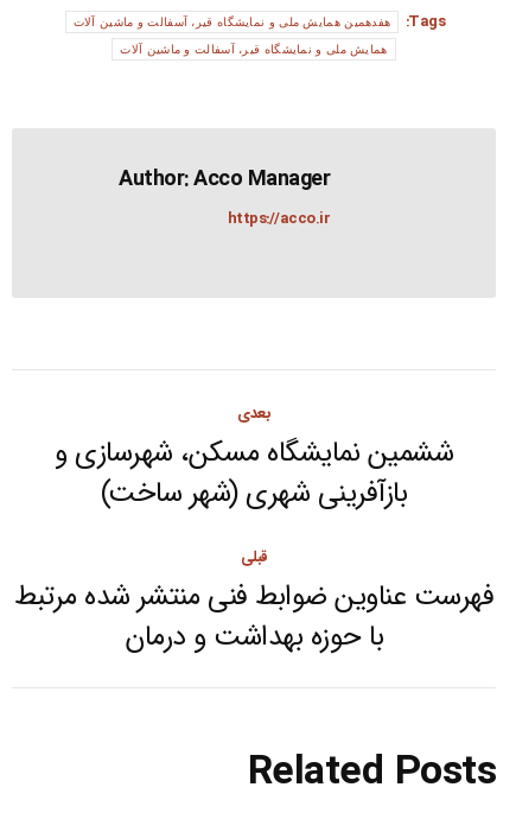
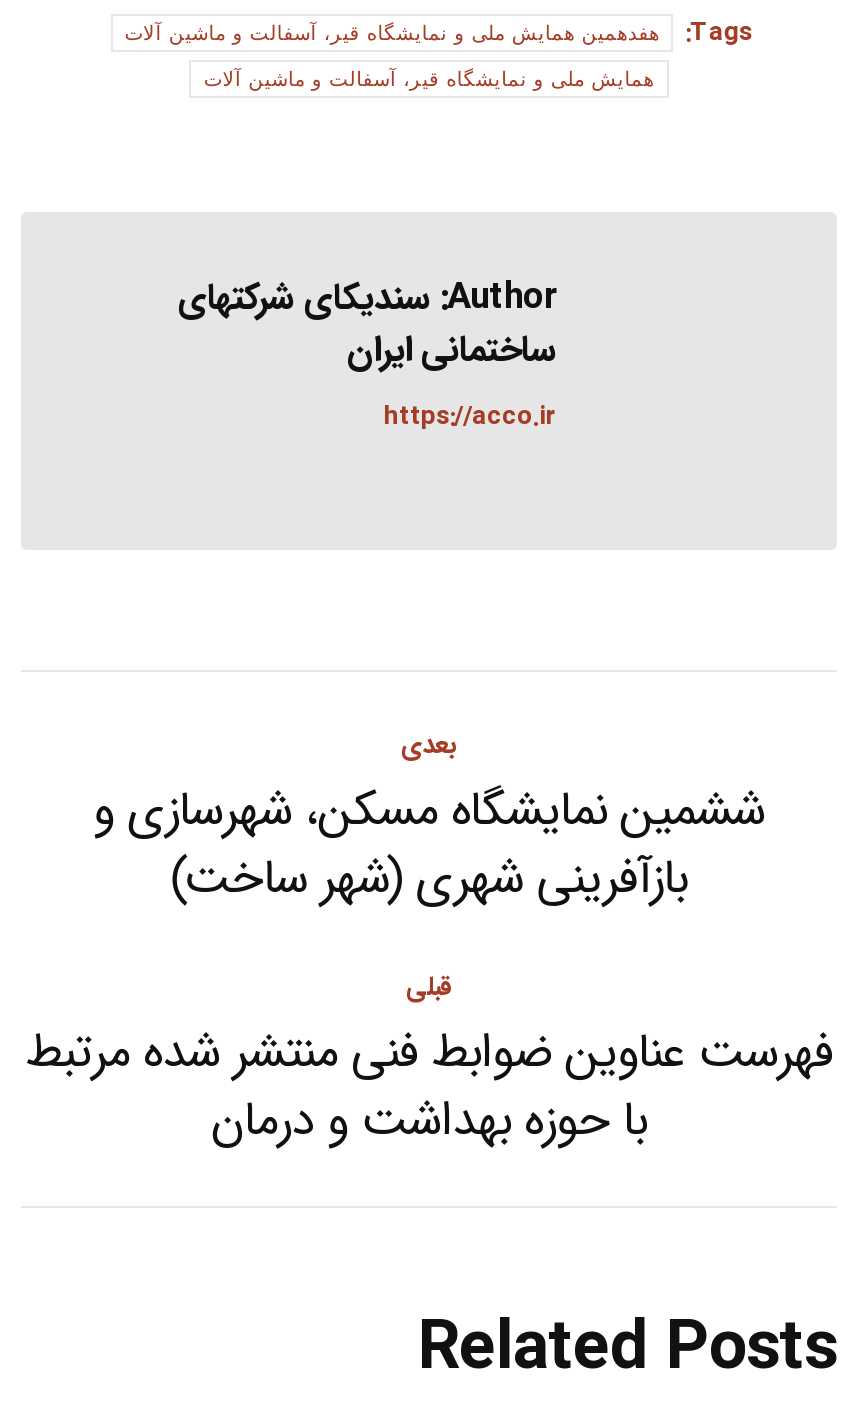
[119,163,330,196] Author:Acco Manager -> [178,270,557,378] Author: سندیکای شرکتهای | ساختمانی ایران

